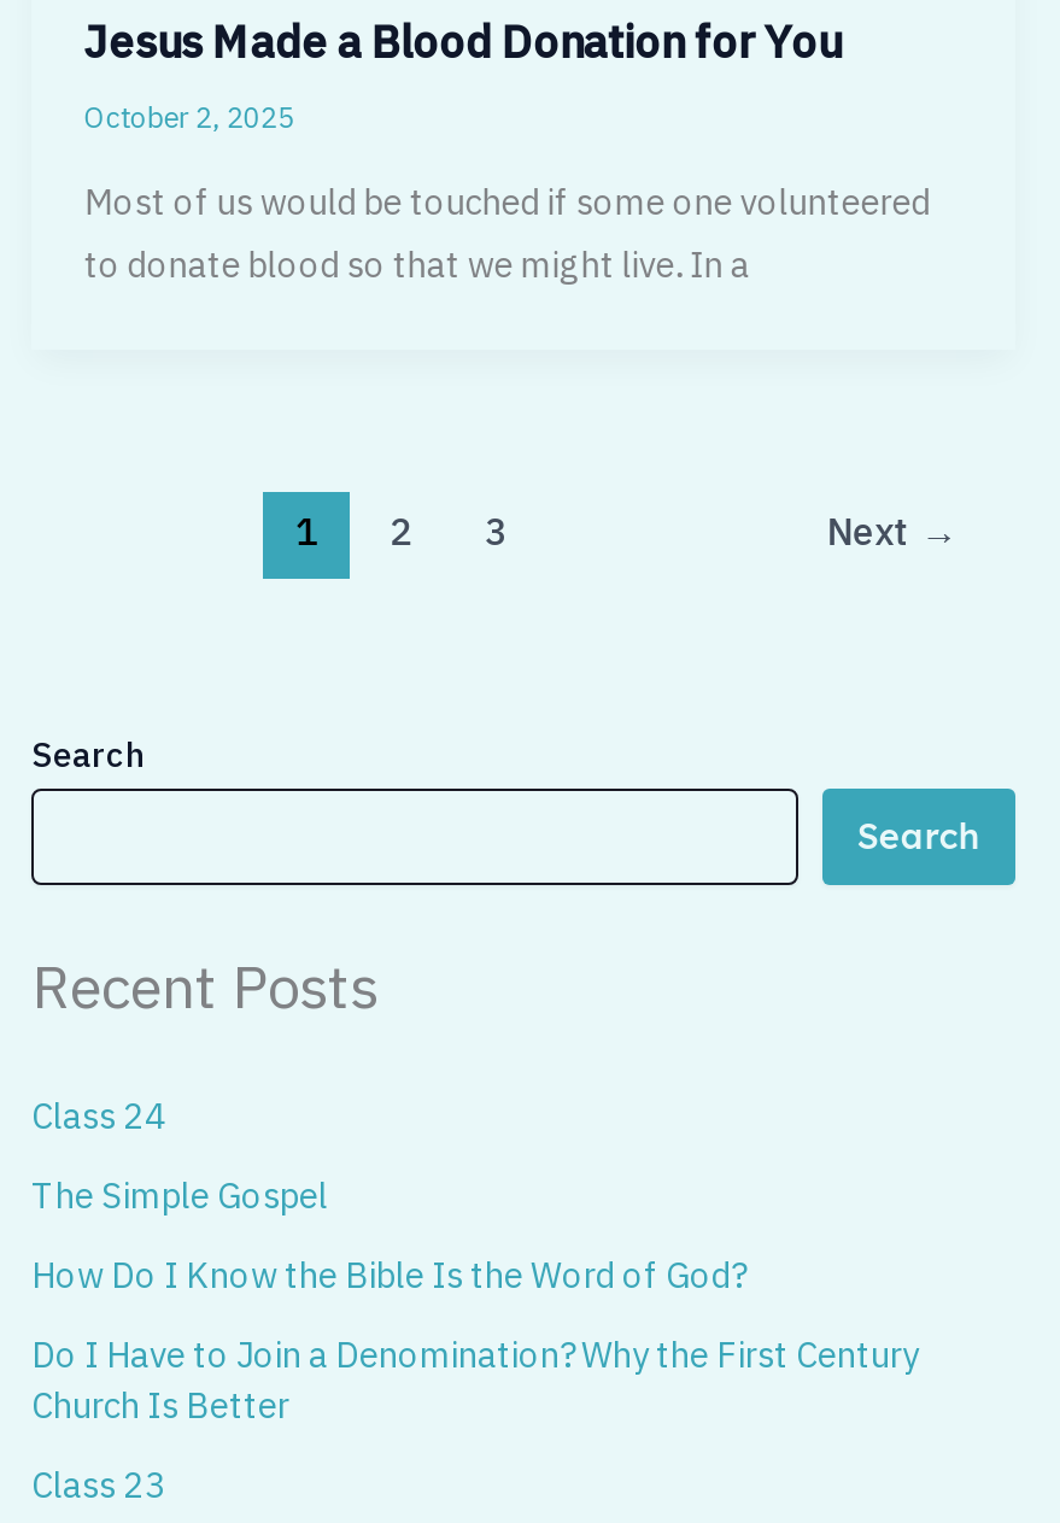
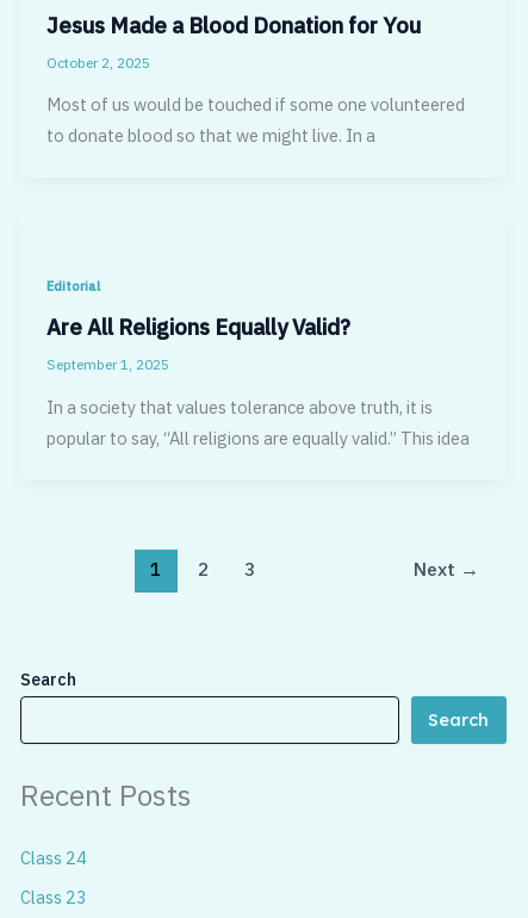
none -> [46,278,469,449] Editorial | Are All Religions Equally Valid? | September 1, 2025 | In a society that values tolerance above truth, it is | popular to say, “All religions are equally valid.” This idea
moved [31,505,980,1138] -> [20,557,489,869]: 1 | 2 | 3 | Search | Search | Recent Posts | Class 24
[31,1172,919,1427] The Simple Gospel | How Do I Know the Bible Is the Word of God? | Do I Have to Join a Denomination? Why the First Century | Church Is Better -> none

